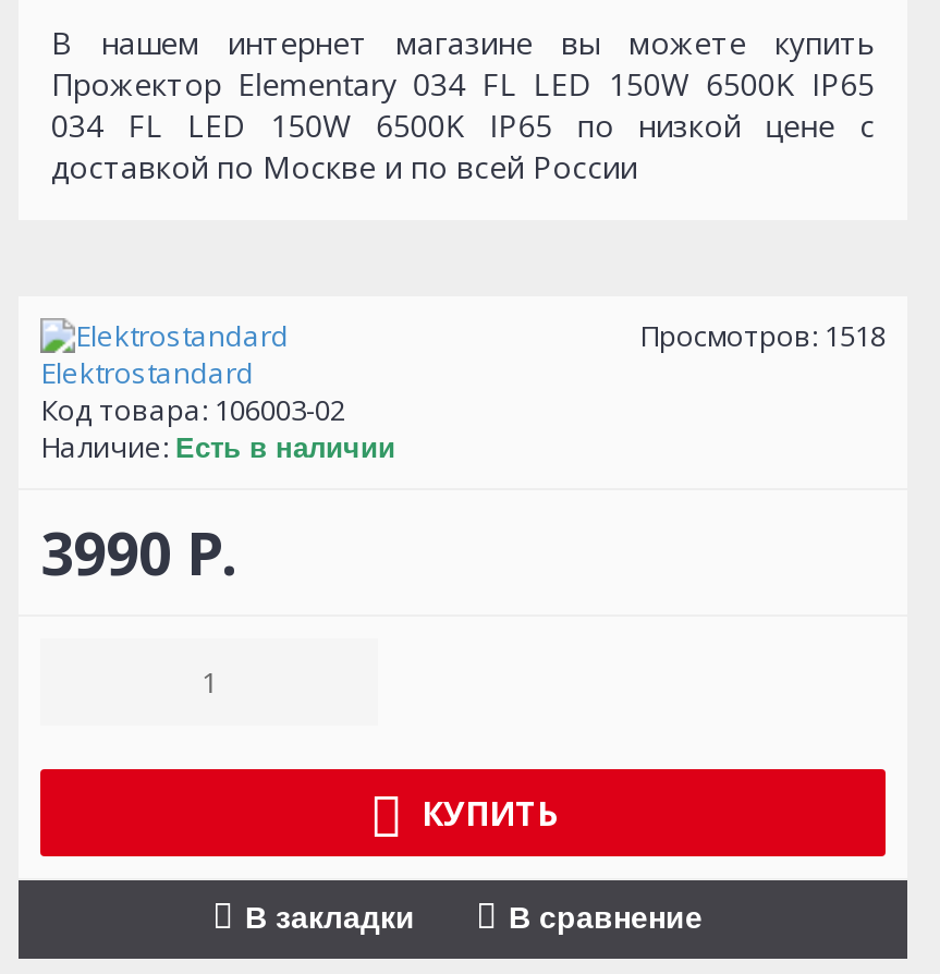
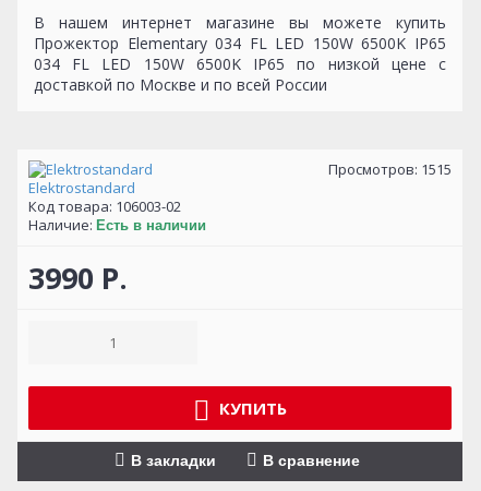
[639,316,886,355] Просмотров: 1518 -> [328,159,452,179] Просмотров: 1515

